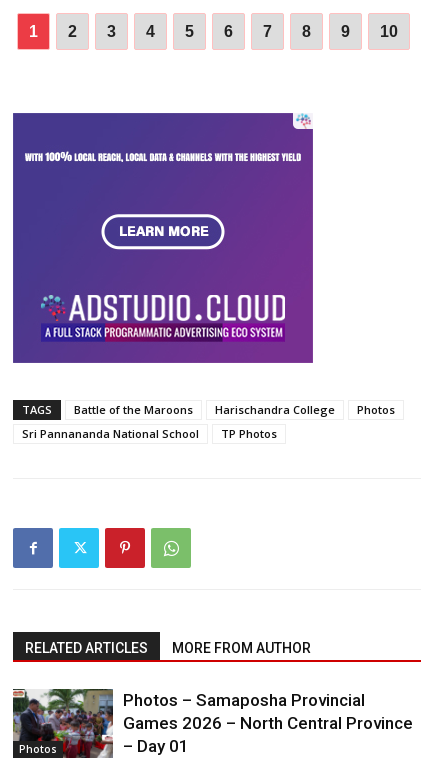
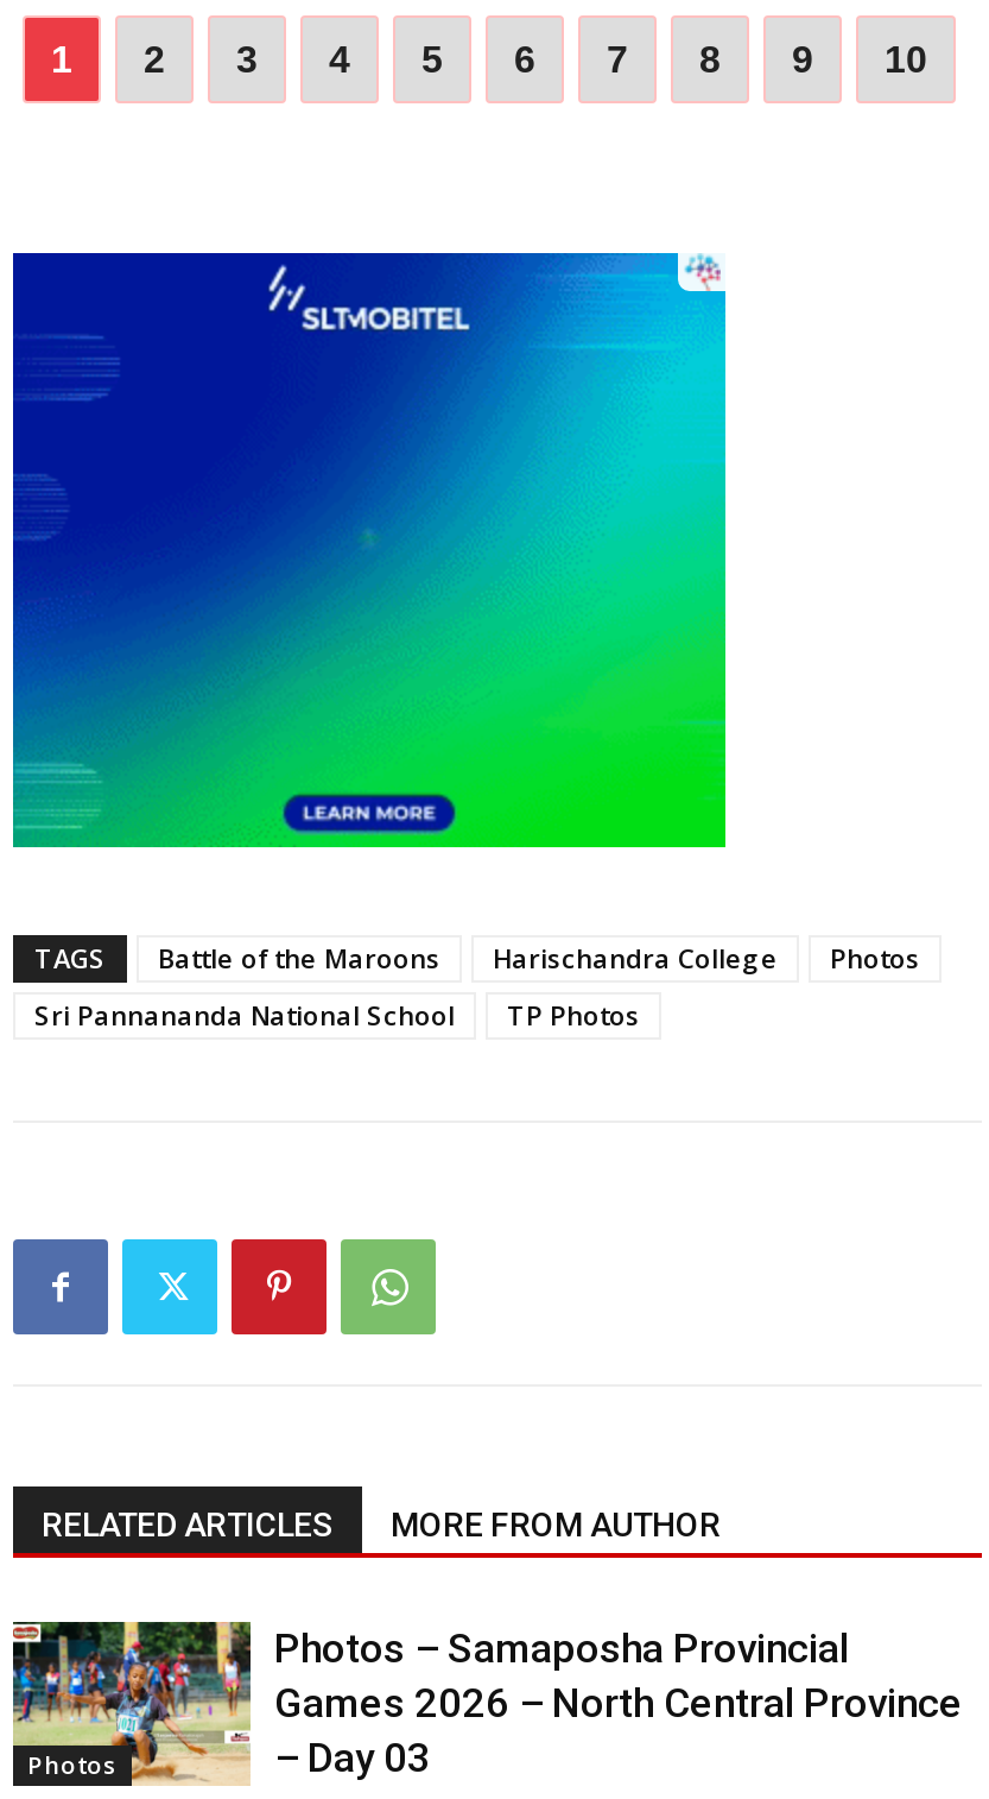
[12,112,314,364] [image] -> [11,253,728,850] [image]
[13,688,189,759] [image] | – Day 01 -> [13,1620,431,1786] [image] | – Day 03

